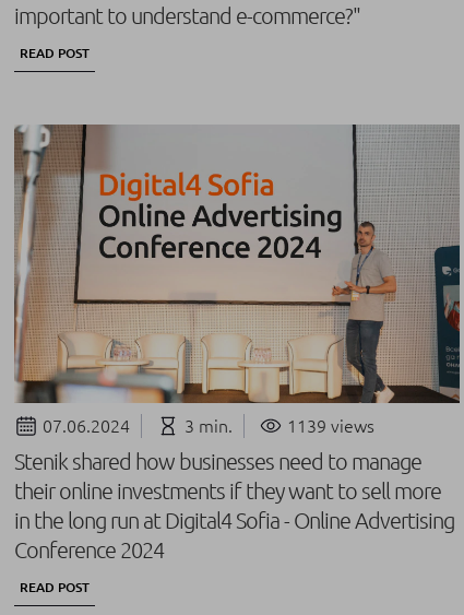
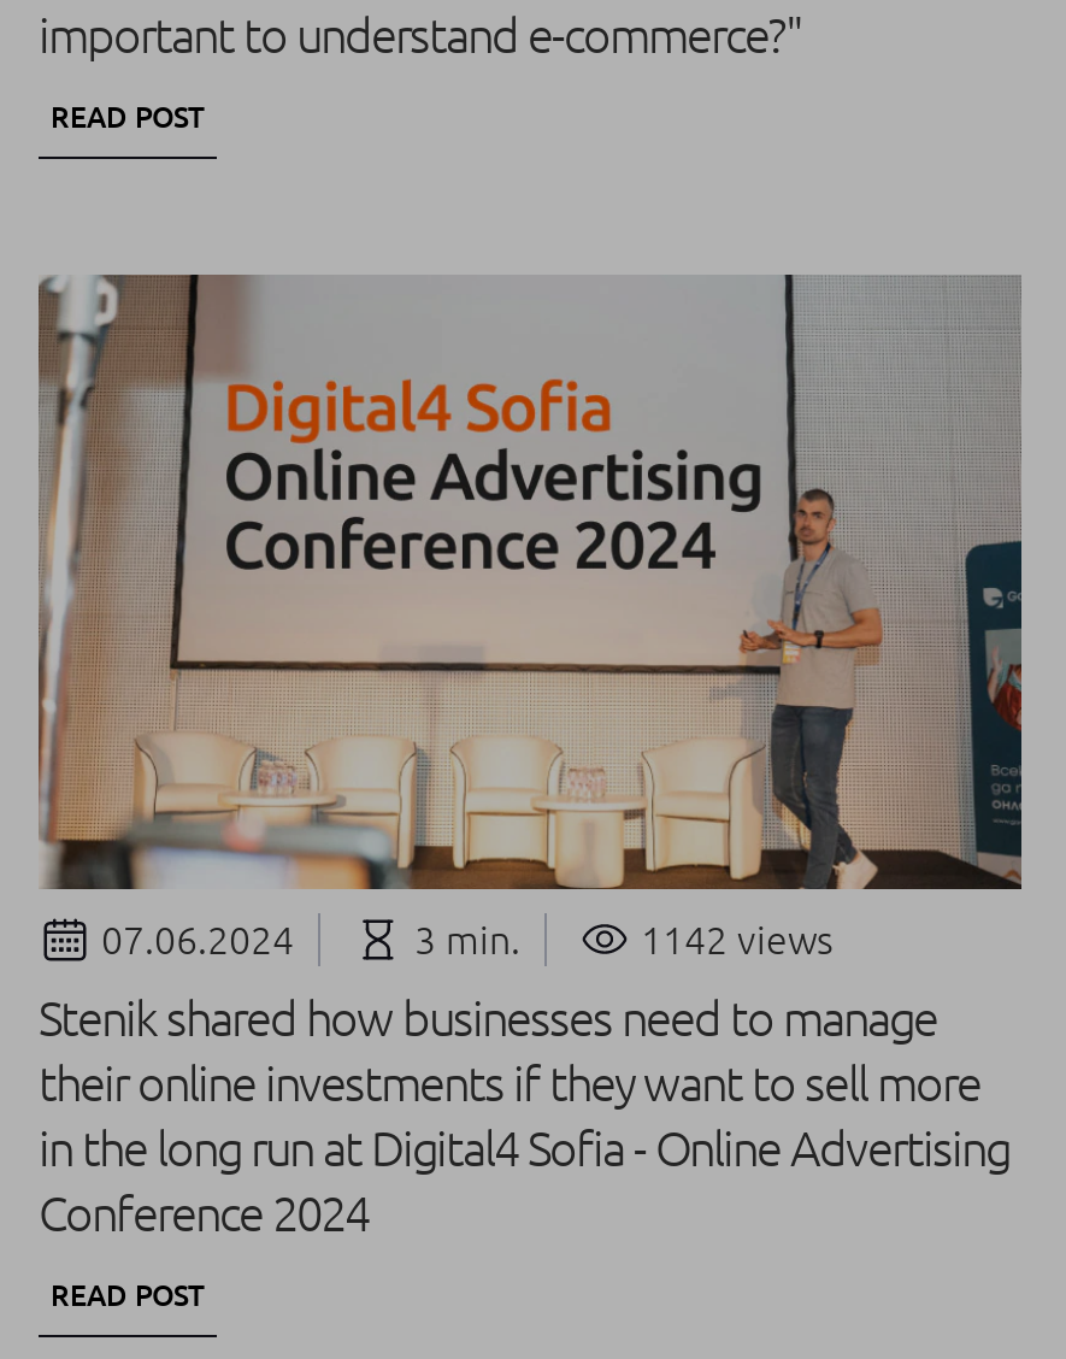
[283,416,374,436] 1139 views -> [631,918,834,961] 1142 views

